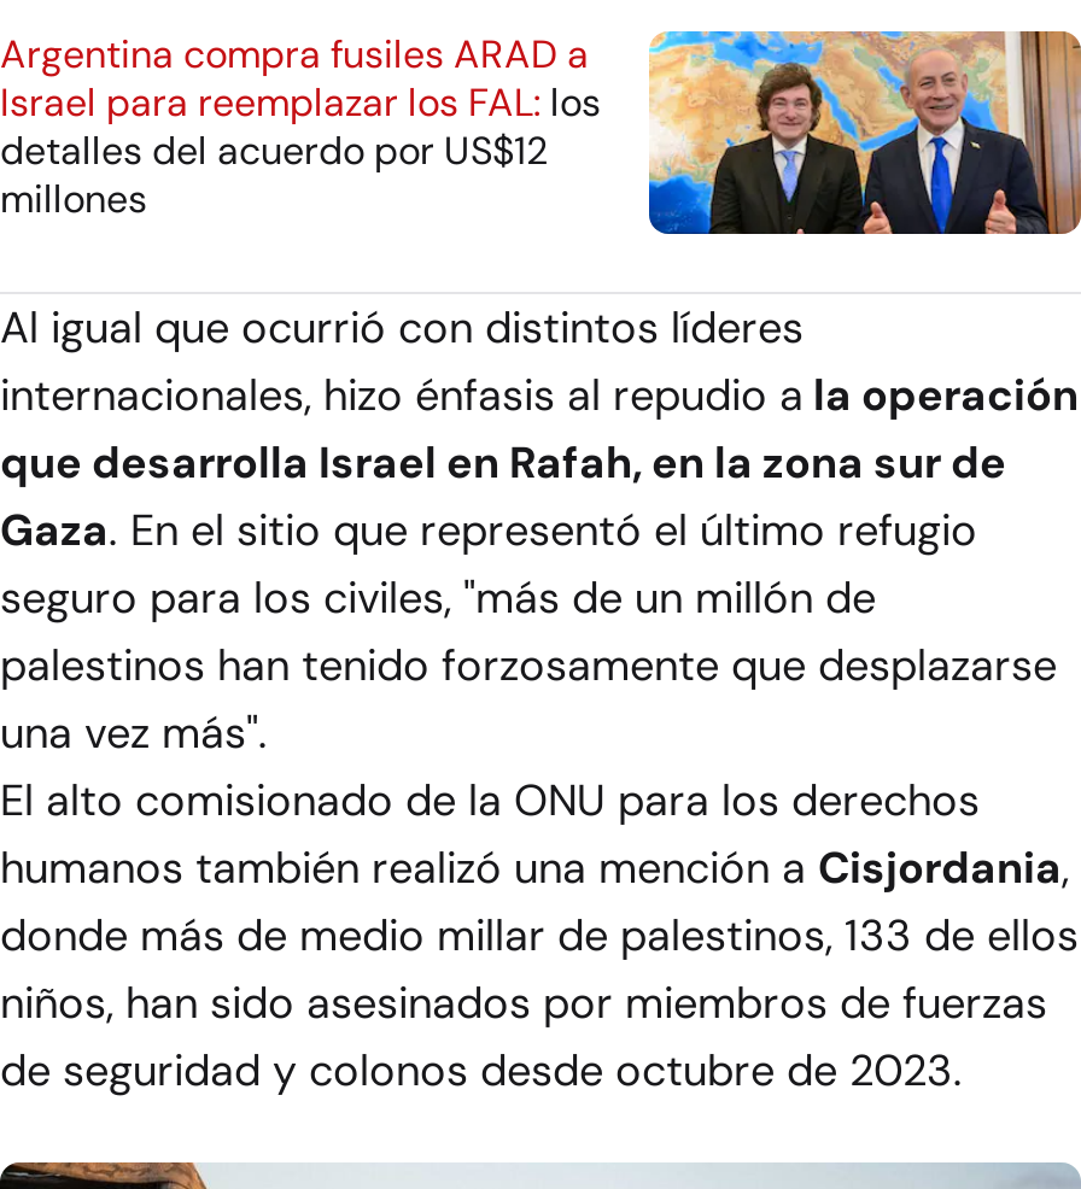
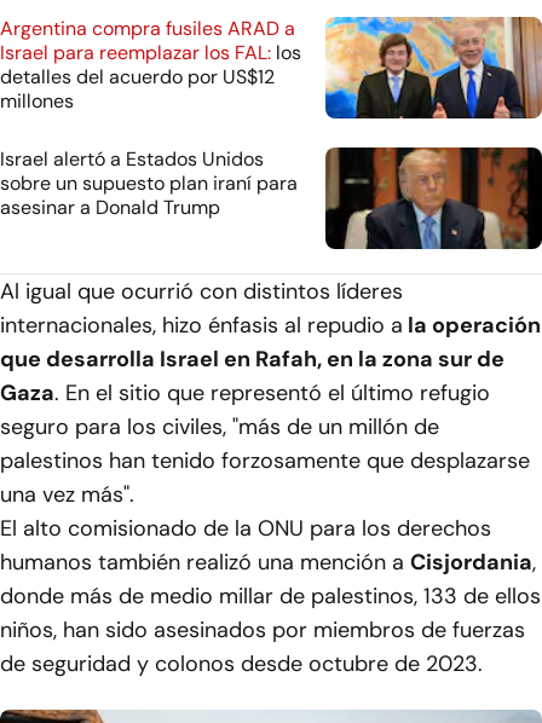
none -> [0,146,538,250] [image] | Israel alertó a Estados Unidos | sobre un supuesto plan iraní para | asesinar a Donald Trump

